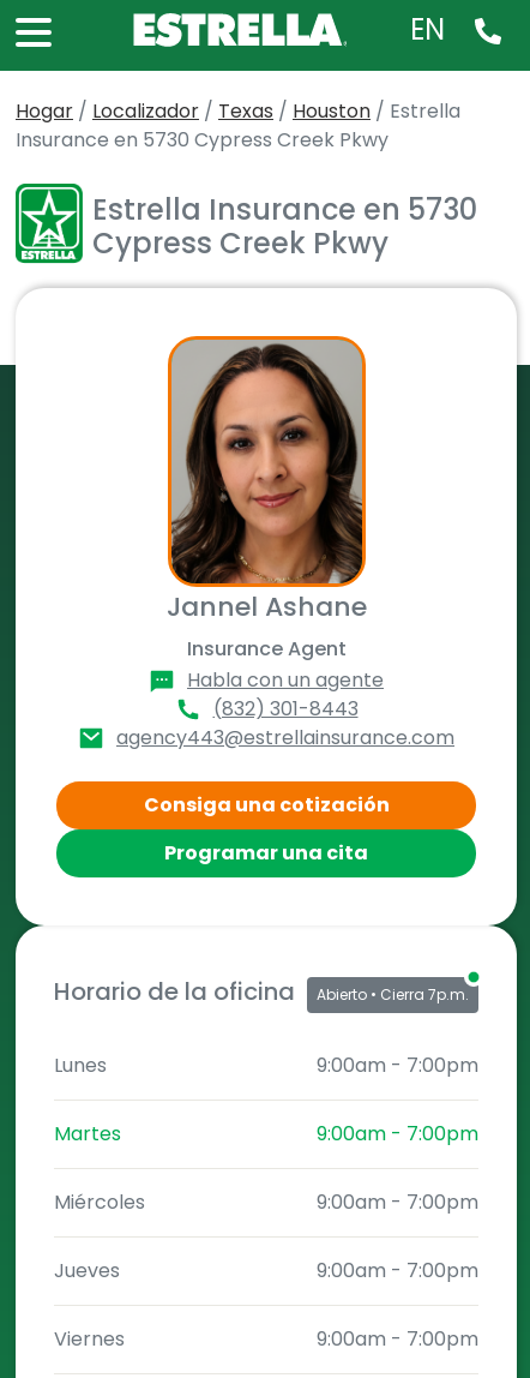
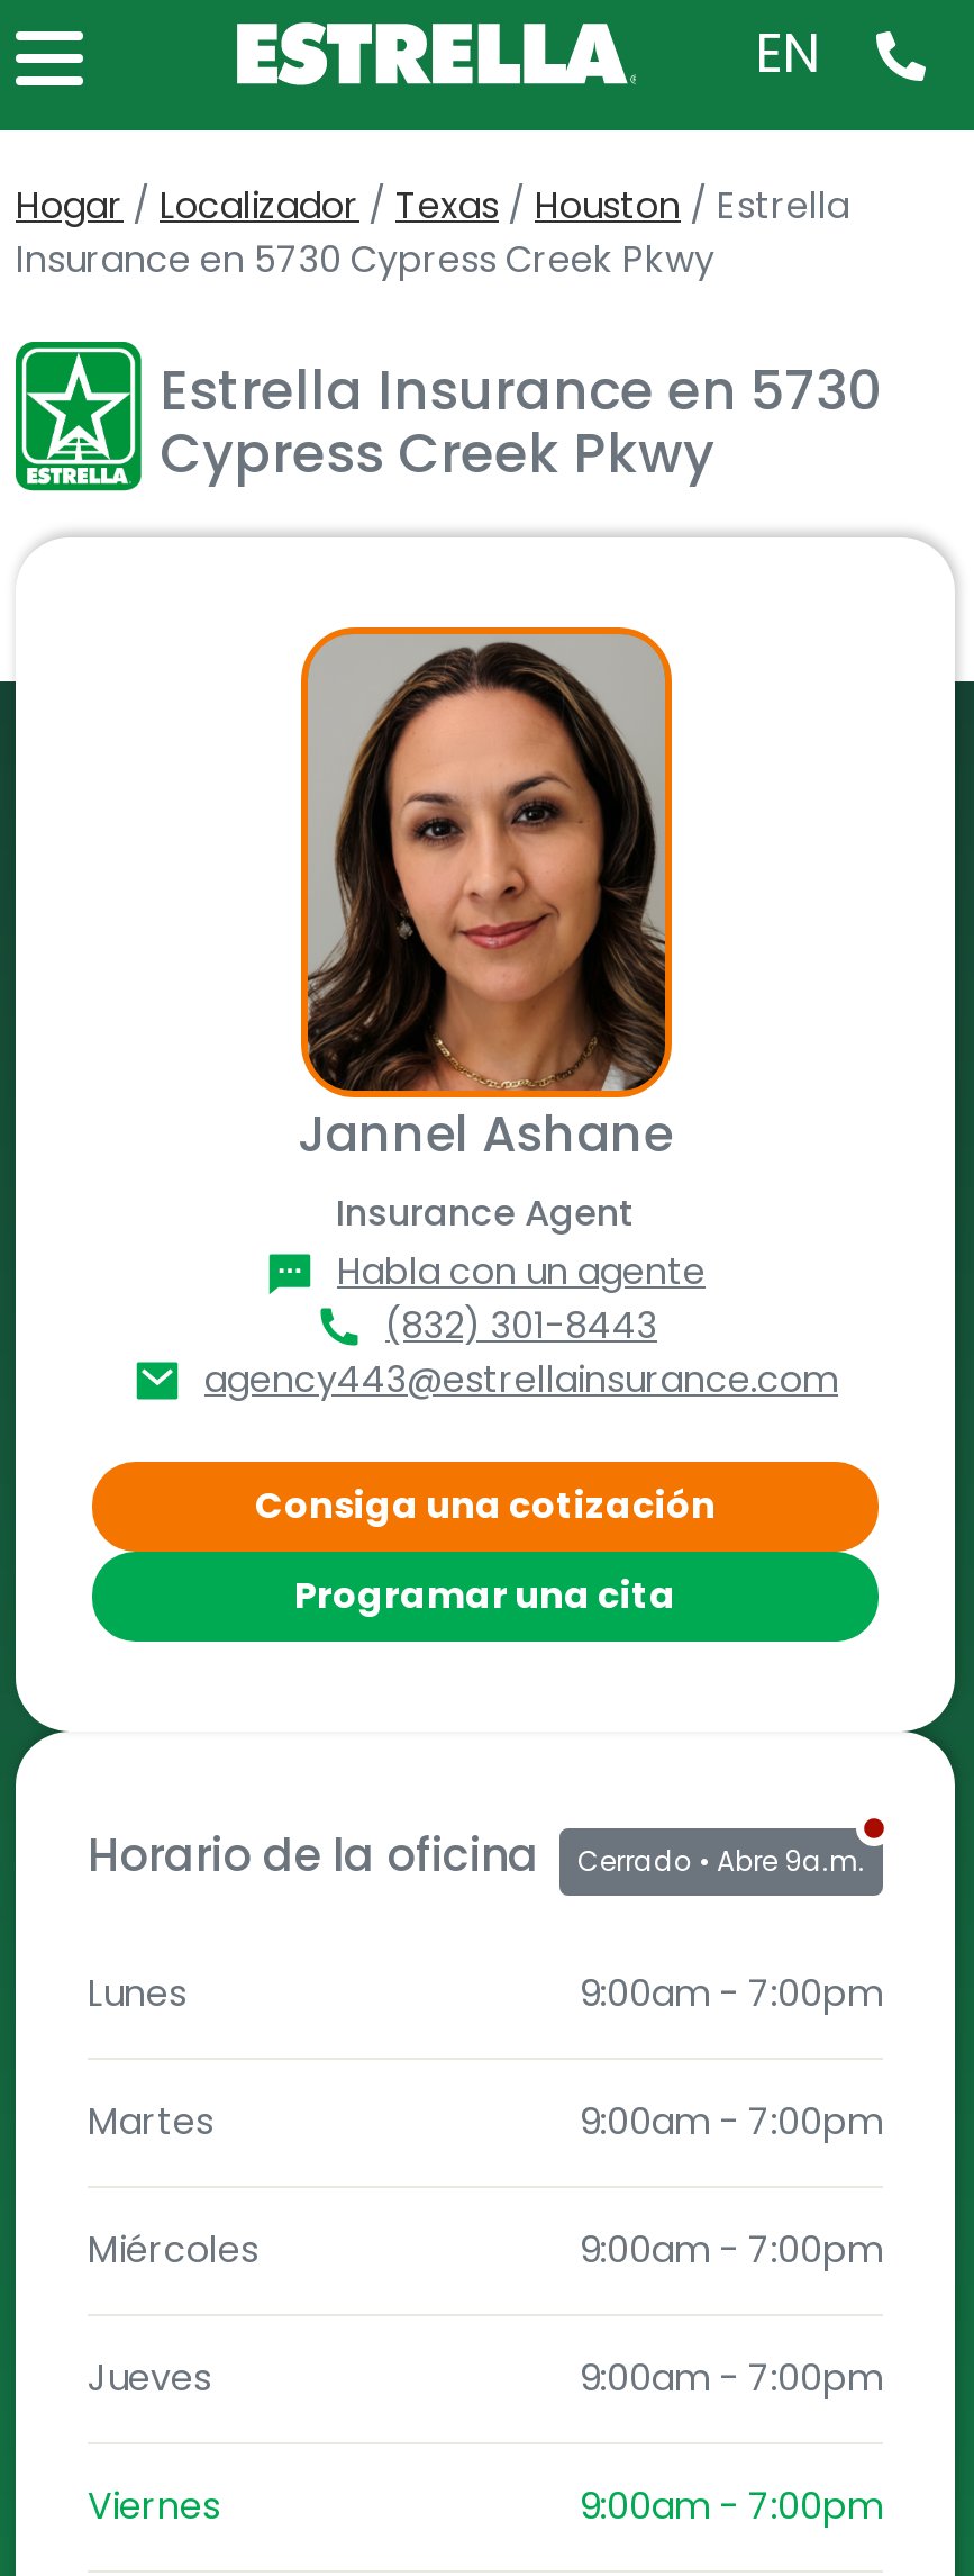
[317,984,469,1005] Abierto • Cierra 7p.m. -> [577,1842,865,1880] Cerrado • Abre 9a.m.

